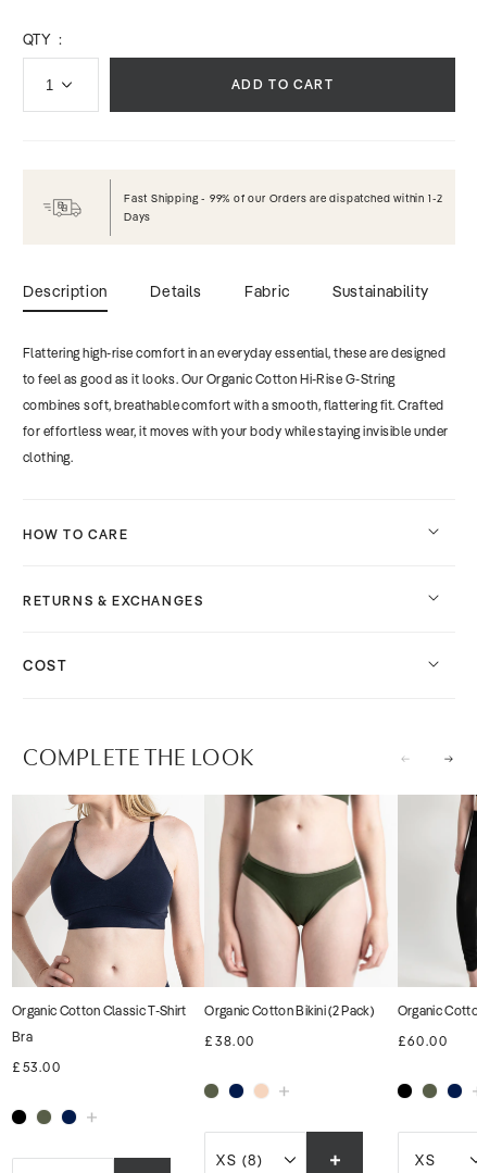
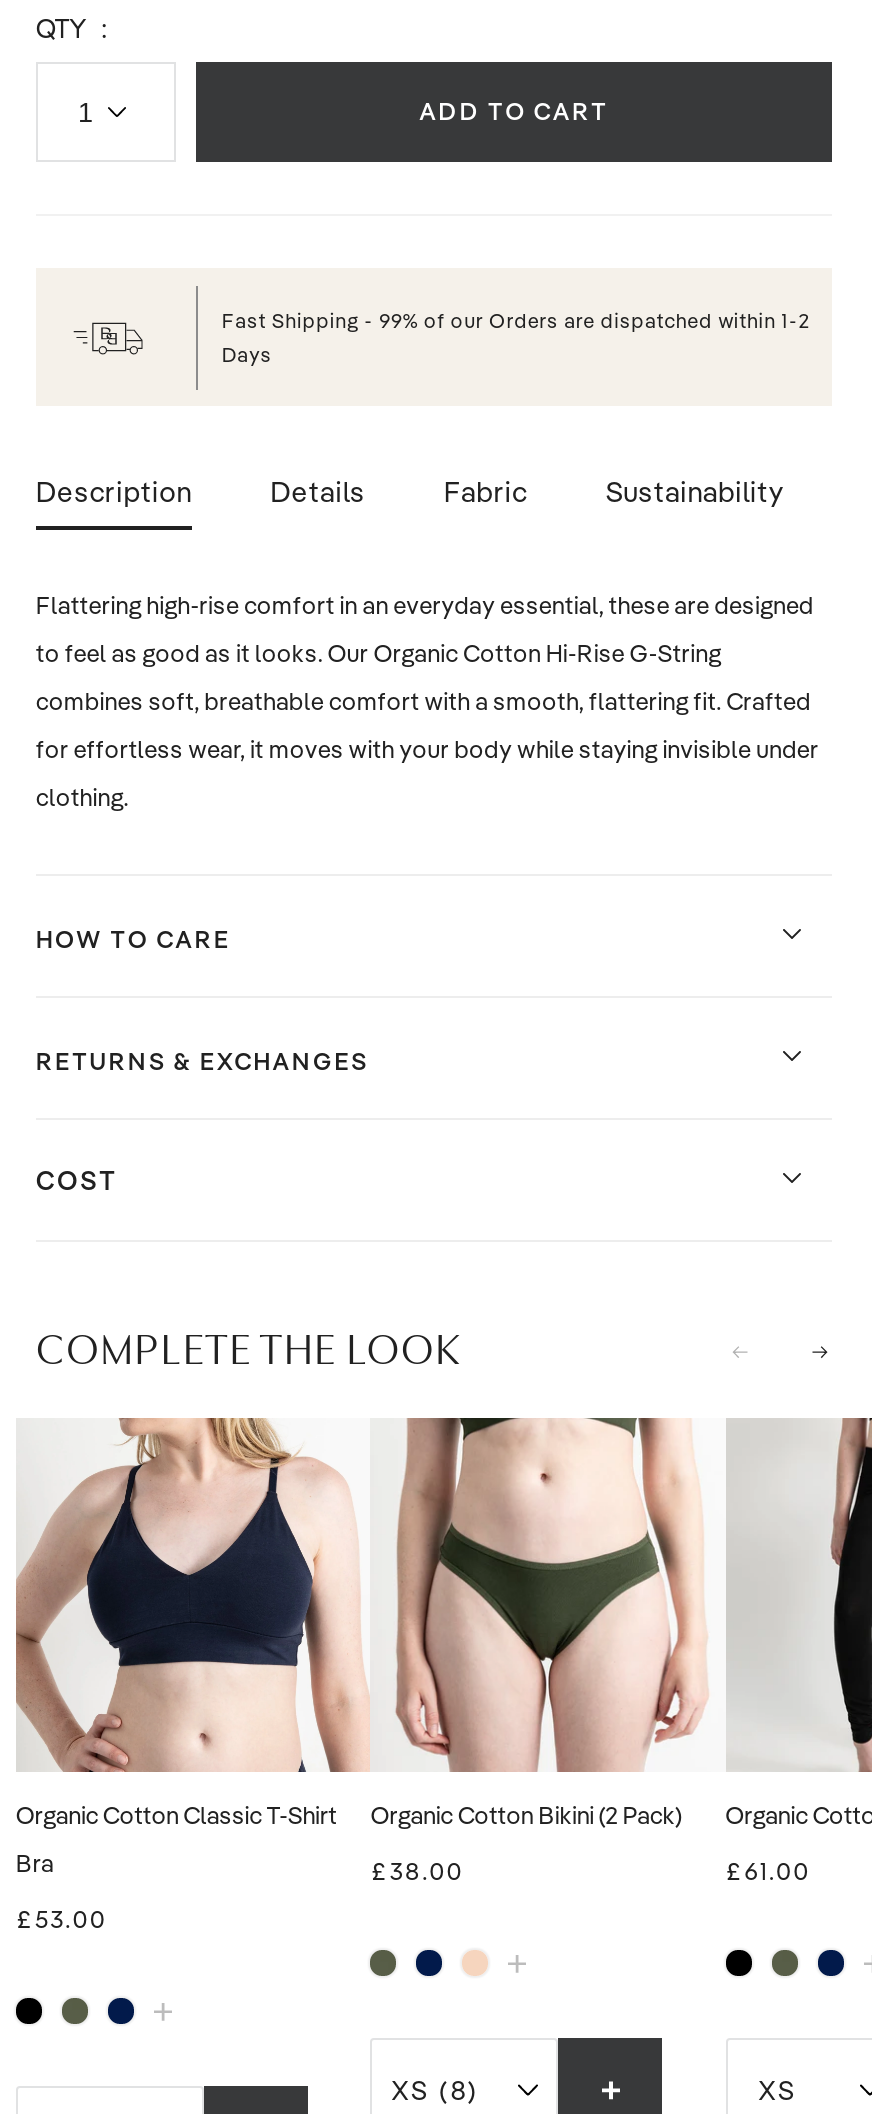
[397,1033,448,1050] £60.00 -> [726,1857,811,1887] £61.00

